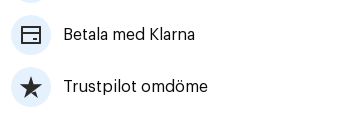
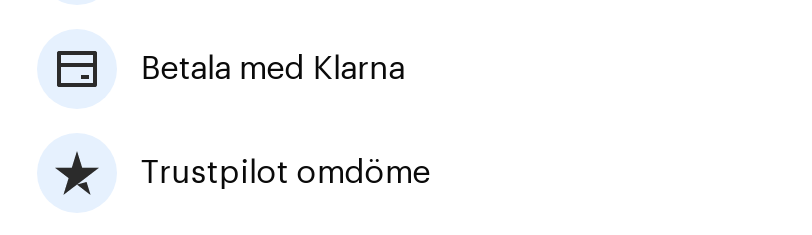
[11,17,49,54] [image] -> [23,32,99,106] [image]
[11,69,49,106] [image] -> [25,136,99,210] [image]

